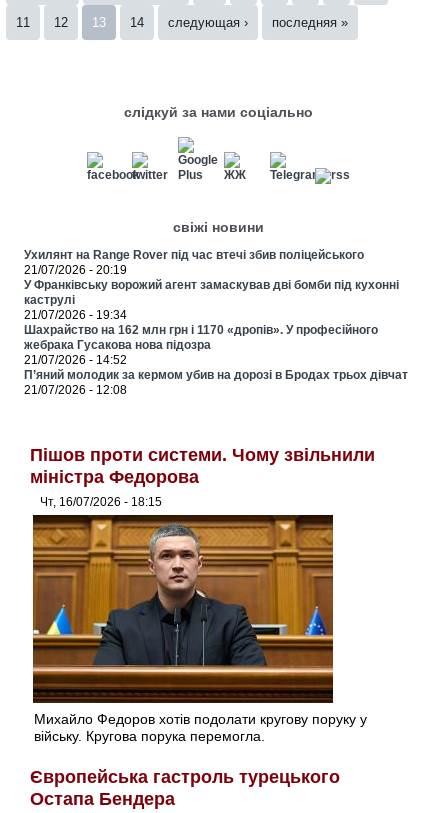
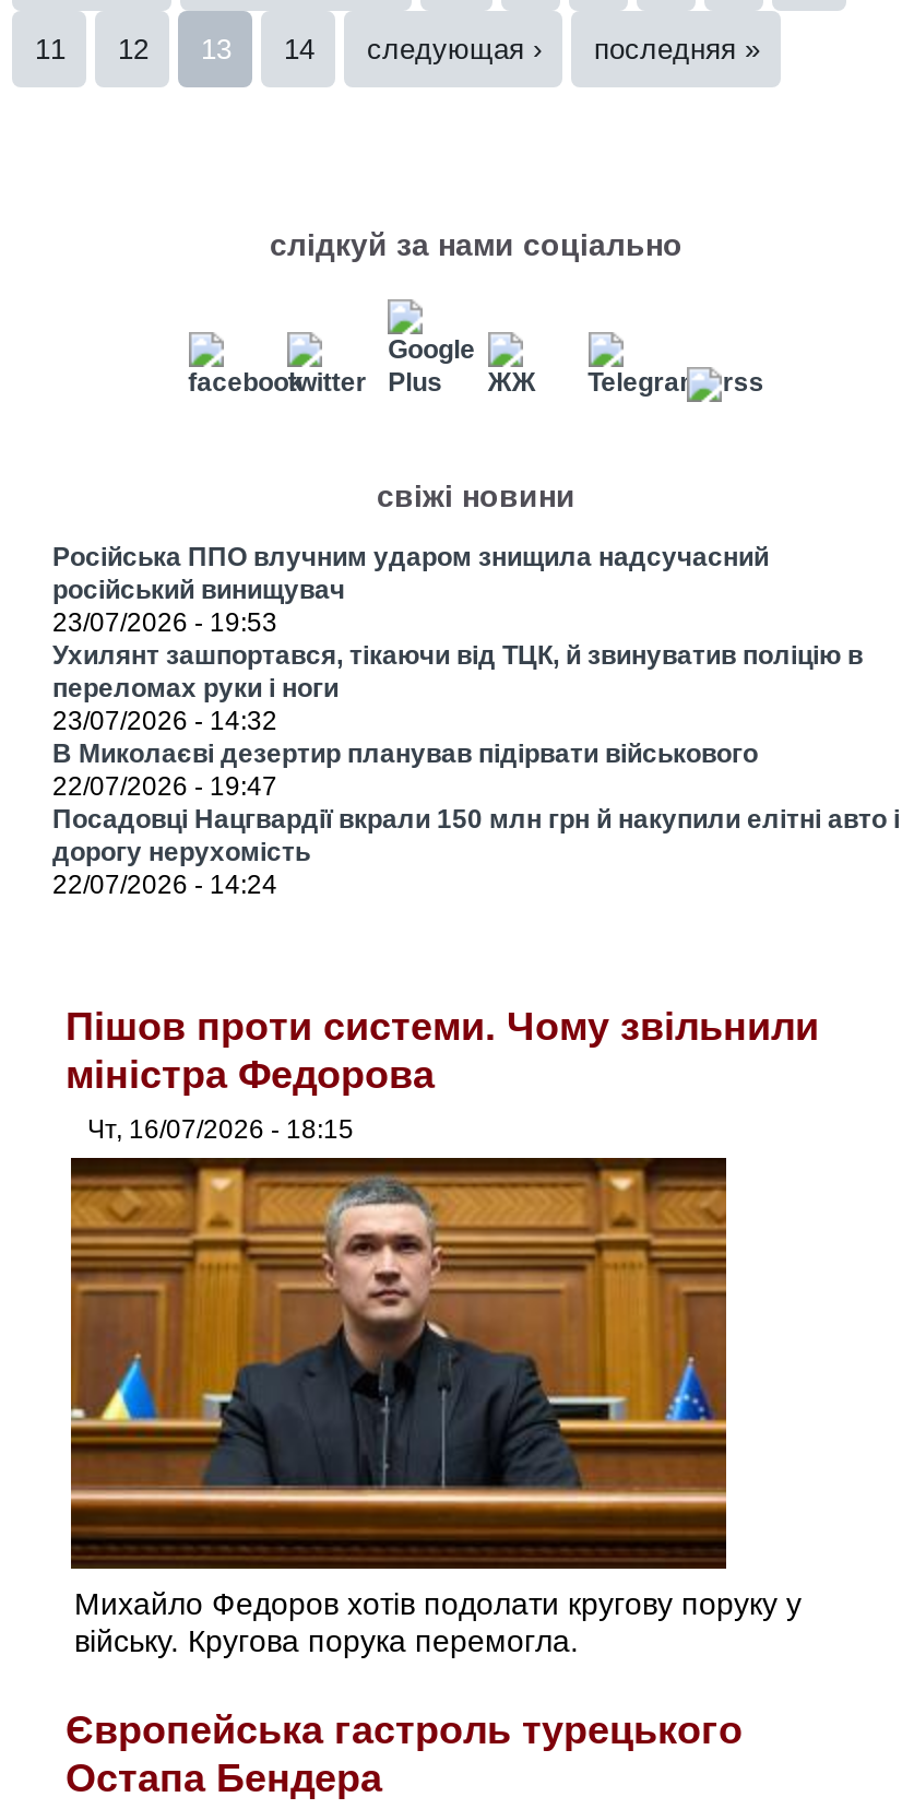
[24,248,408,397] Ухилянт на Range Rover під час втечі збив поліцейського | 21/07/2026 - 20:19 | У Франківську ворожий агент замаскував дві бомби під кухонні | каструлі | 21/07/2026 - 19:34 | Шахрайство на 162 млн грн і 1170 «дропів». У професійного | жебрака Гусакова нова підозра | 21/07/2026 - 14:52 | П’яний молодик за кермом убив на дорозі в Бродах трьох дівчат | 21/07/2026 - 12:08 -> [52,542,900,901] Російська ППО влучним ударом знищила надсучасний | російський винищувач | 23/07/2026 - 19:53 | Ухилянт зашпортався, тікаючи від ТЦК, й звинуватив поліцію в | переломах руки і ноги | 23/07/2026 - 14:32 | В Миколаєві дезертир планував підірвати військового | 22/07/2026 - 19:47 | Посадовці Нацгвардії вкрали 150 млн грн й накупили елітні авто і | дорогу нерухомість | 22/07/2026 - 14:24

